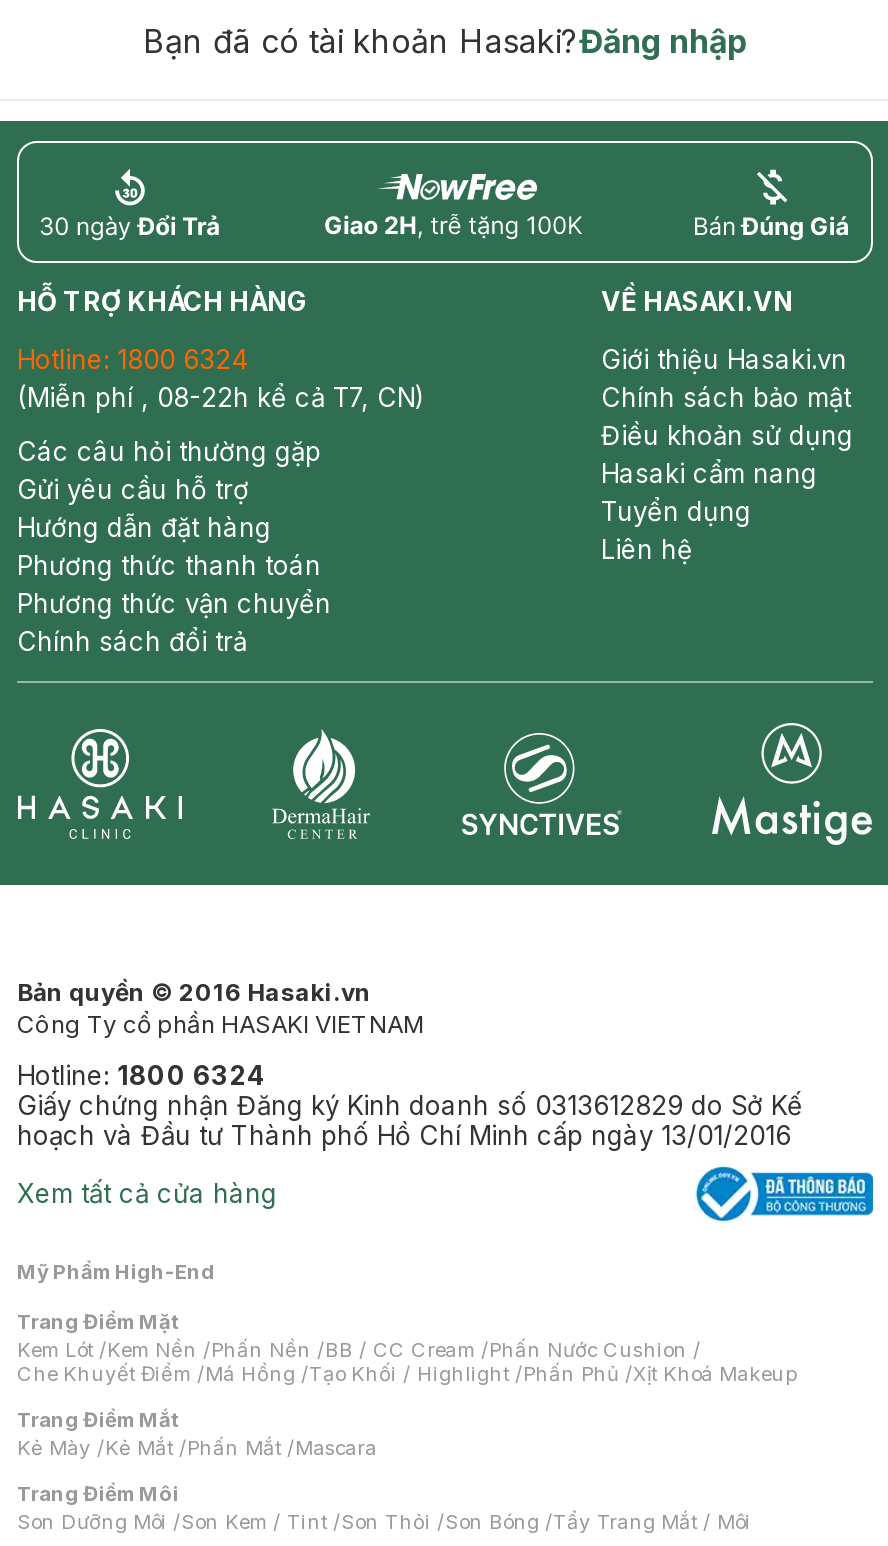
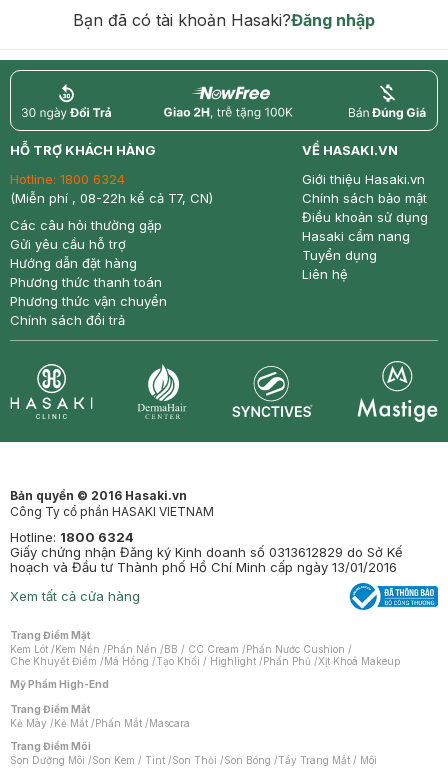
moved [17,1259,215,1283] -> [10,678,109,690]: Mỹ Phẩm High-End
moved [17,1309,797,1385] -> [10,629,400,667]: Trang Điểm Mặt | Kem Lót /Kem Nền /Phấn Nền /BB / CC Cream /Phấn Nước Cushion / | Che Khuyết Điểm /Má Hồng /Tạo Khối / Highlight /Phấn Phủ /Xịt Khoá Makeup

